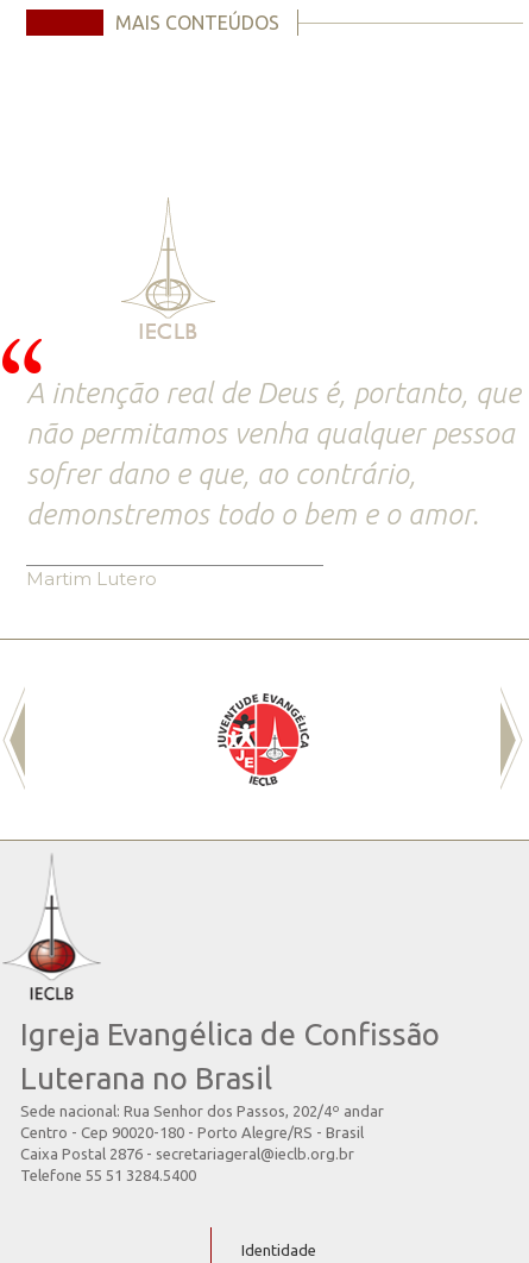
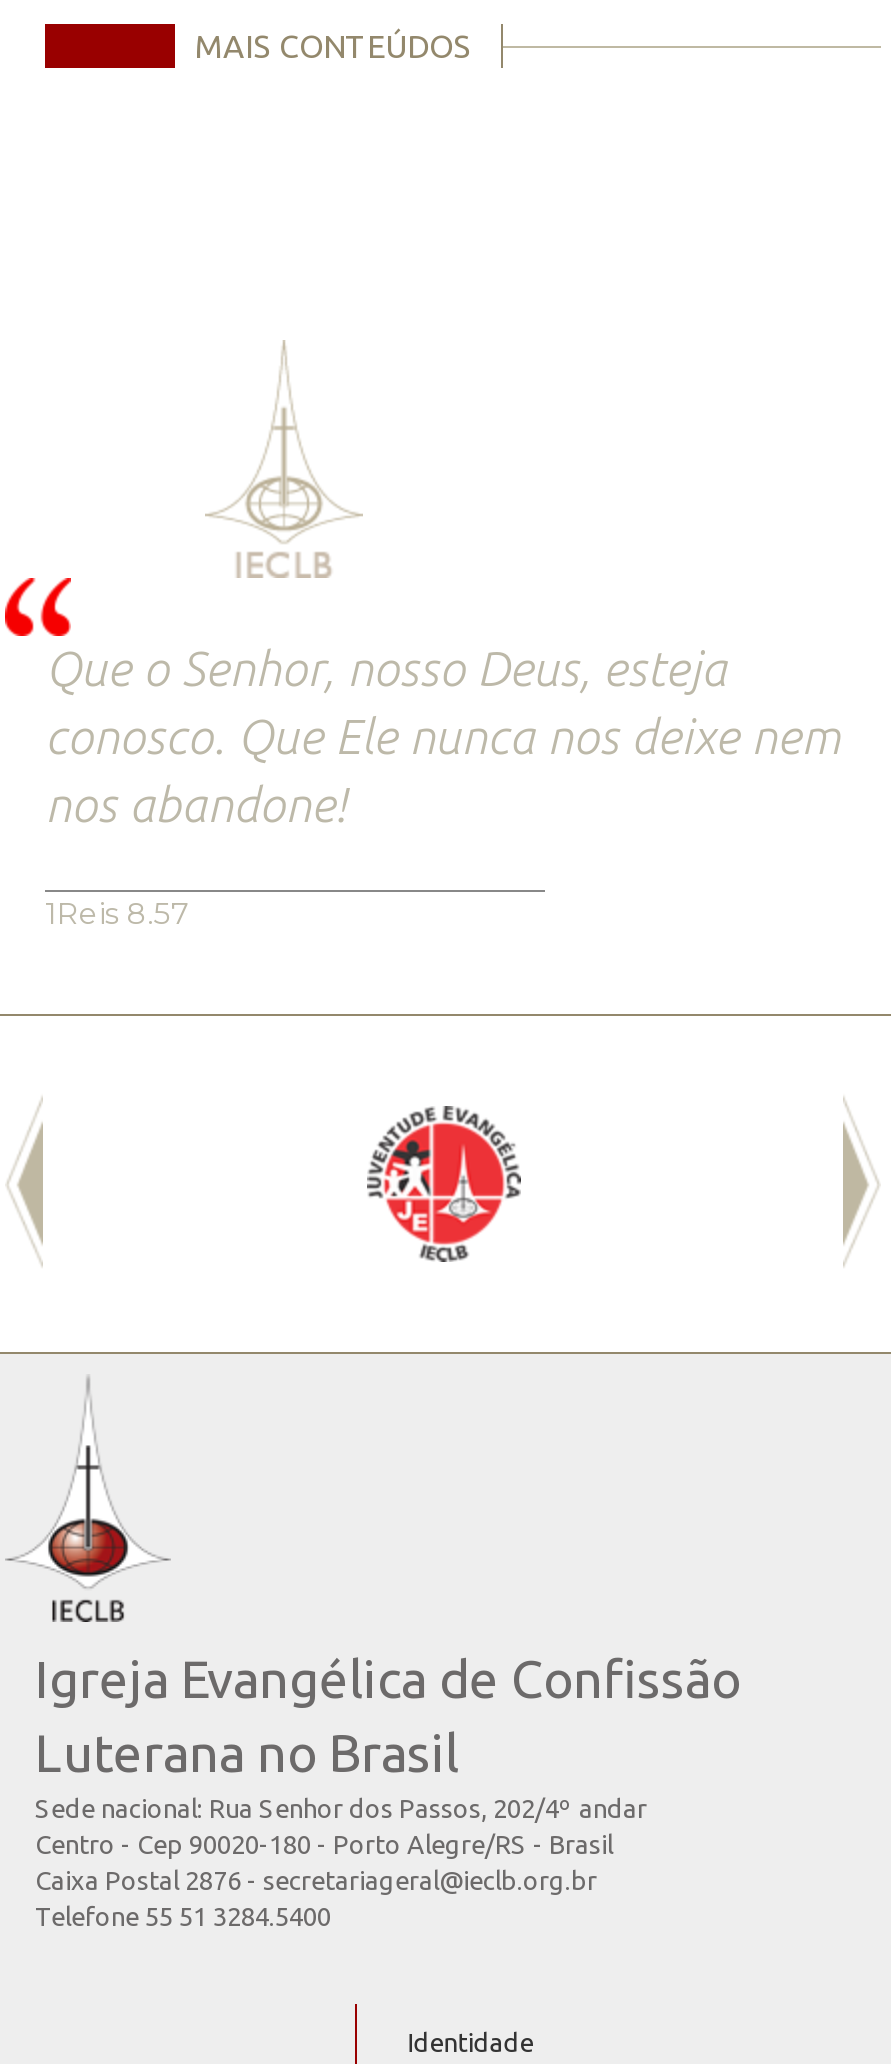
[26,377,521,530] A intenção real de Deus é, portanto, que | não permitamos venha qualquer pessoa | sofrer dano e que, ao contrário, | demonstremos todo o bem e o amor. -> [45,642,841,832] Que o Senhor, nosso Deus, esteja | conosco. Que Ele nunca nos deixe nem | nos abandone!
[26,567,157,590] Martim Lutero -> [45,894,189,932] 1Reis 8.57

